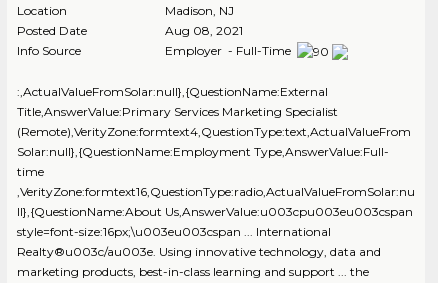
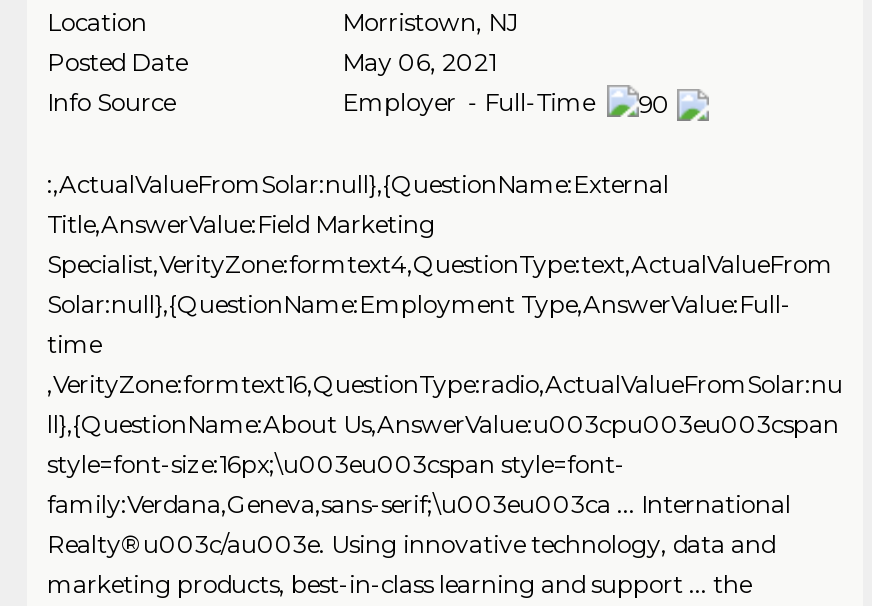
[165,3,234,18] Madison, NJ -> [342,7,518,37] Morristown, NJ
[165,23,243,38] Aug 08, 2021 -> [342,47,496,77] May 06, 2021
[17,104,411,139] Title,AnswerValue:Primary Services Marketing Specialist | (Remote),VerityZone:formtext4,QuestionType:text,ActualValueFrom -> [47,208,833,278] Title,AnswerValue:Field Marketing | Specialist,VerityZone:formtext4,QuestionType:text,ActualValueFrom
[17,224,331,239] style=font-size:16px;\u003eu003cspan ... International -> [47,448,791,518] style=font-size:16px;\u003eu003cspan style=font- | family:Verdana,Geneva,sans-serif;\u003eu003ca ... International

